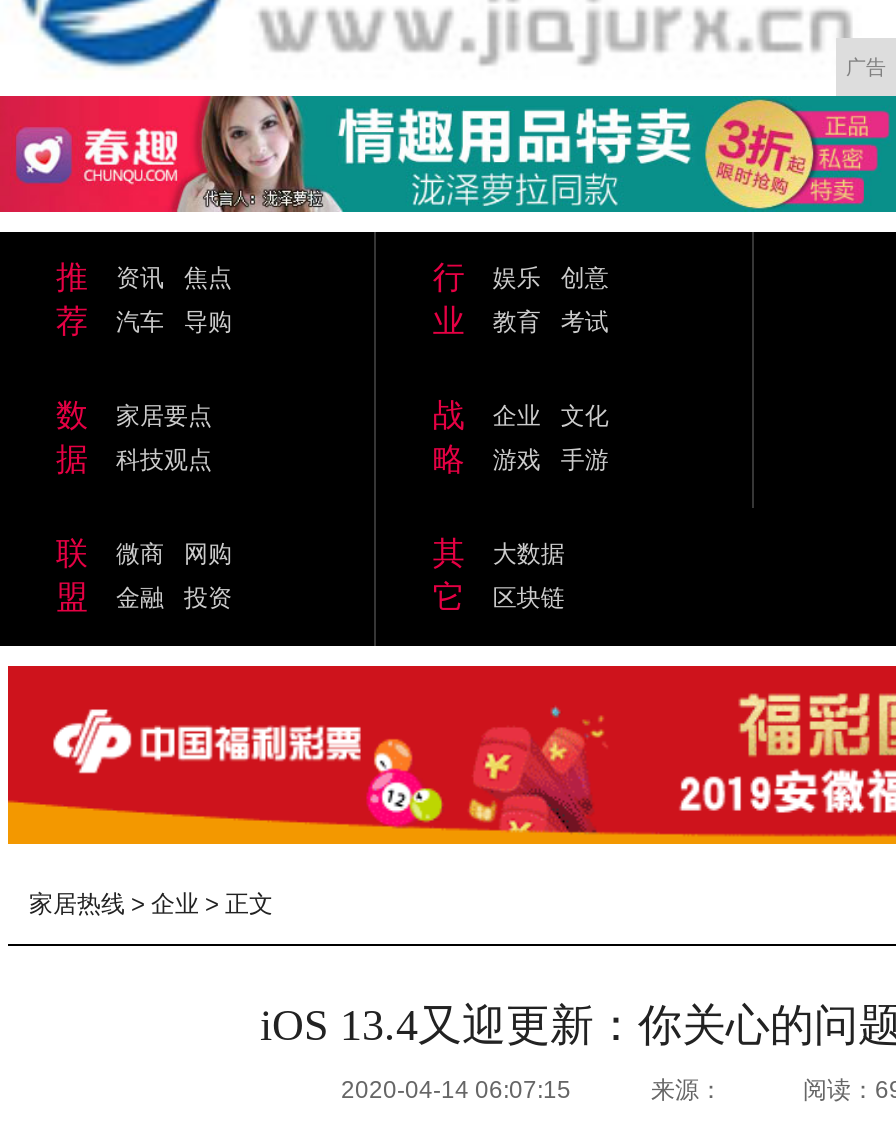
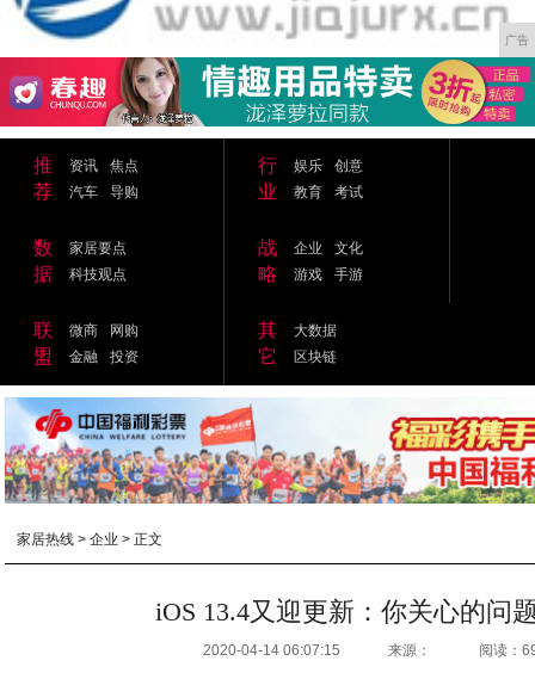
[6,664,890,846] [image] -> [4,396,531,505] [image]

